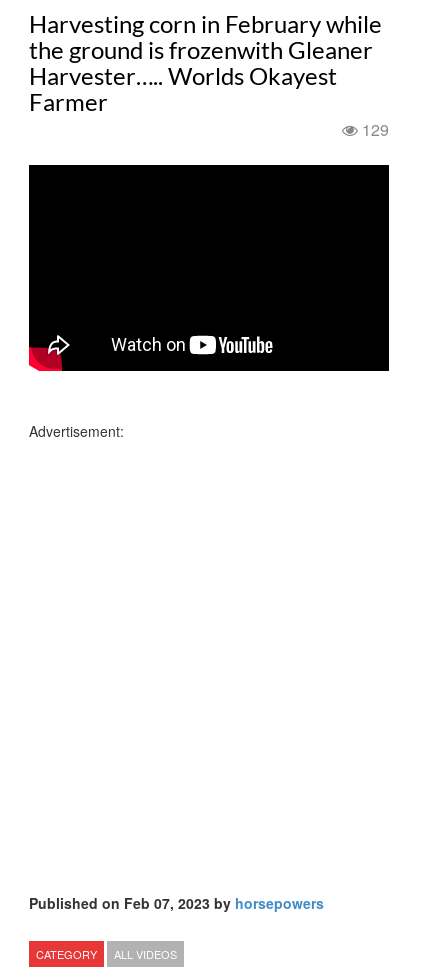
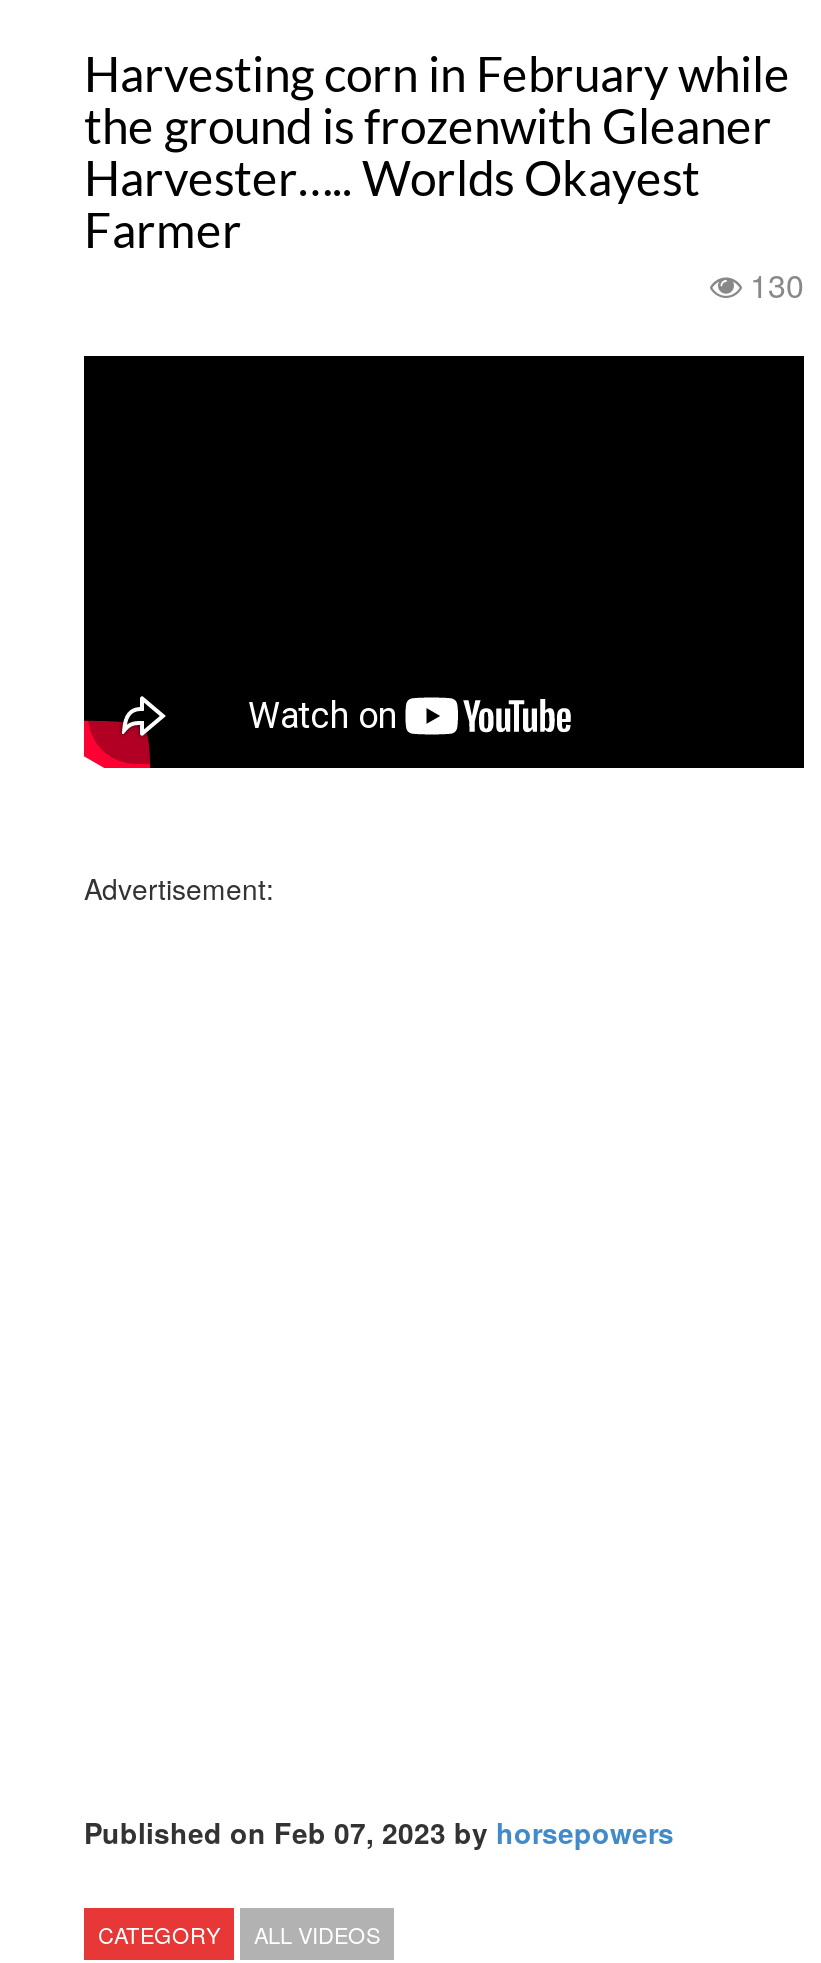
[362,118,389,141] 129 -> [750,262,804,308] 130

